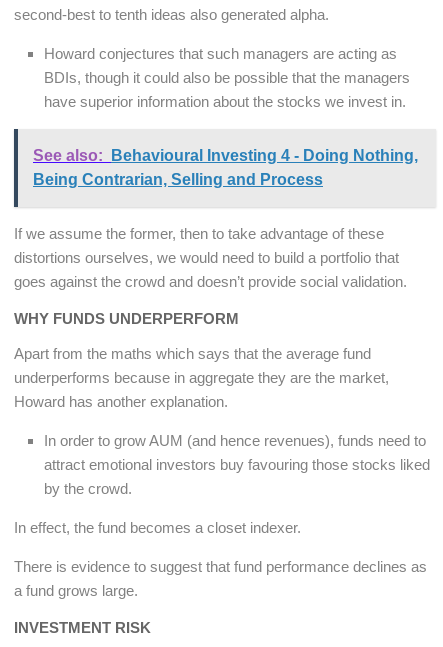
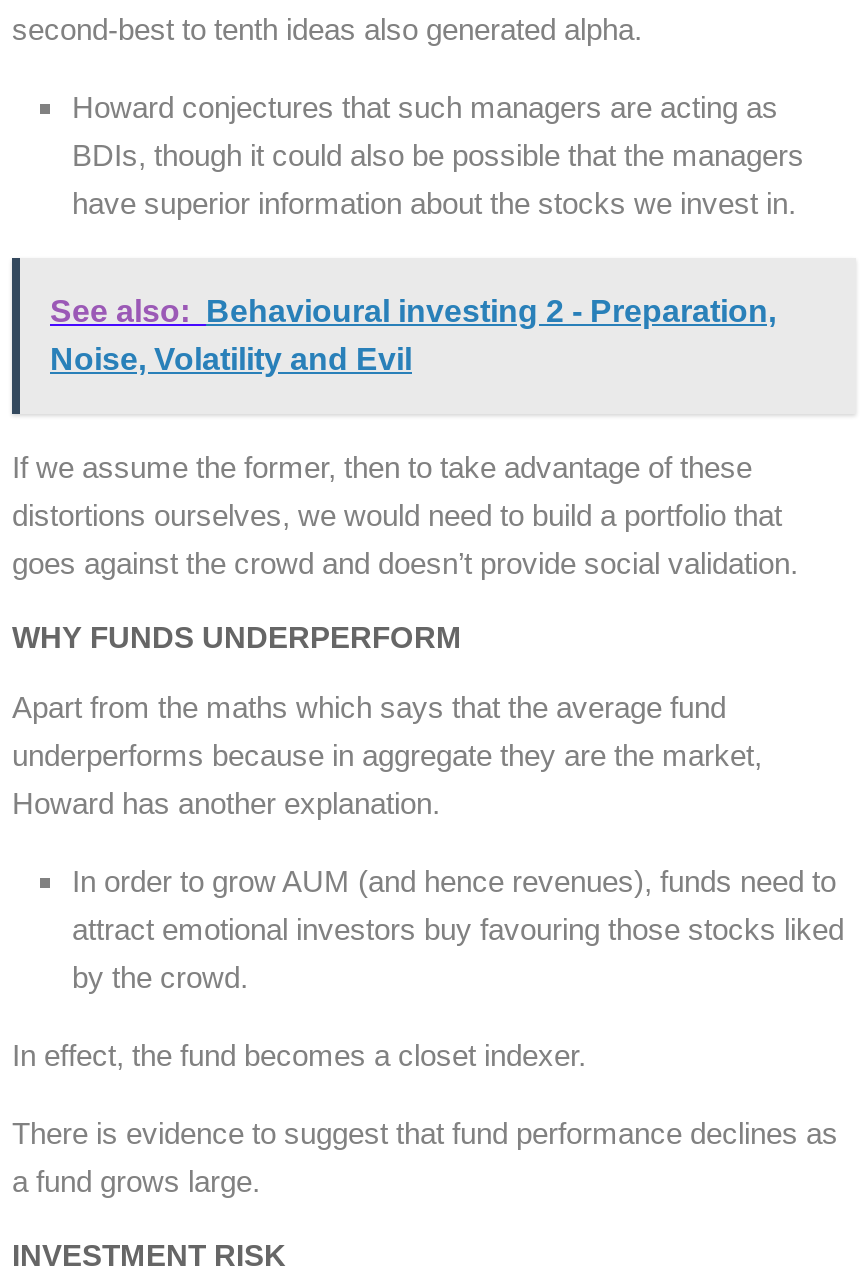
[33,146,418,187] See also: Behavioural Investing 4 - Doing Nothing, | Being Contrarian, Selling and Process -> [50,293,776,375] See also: Behavioural investing 2 - Preparation, | Noise, Volatility and Evil

